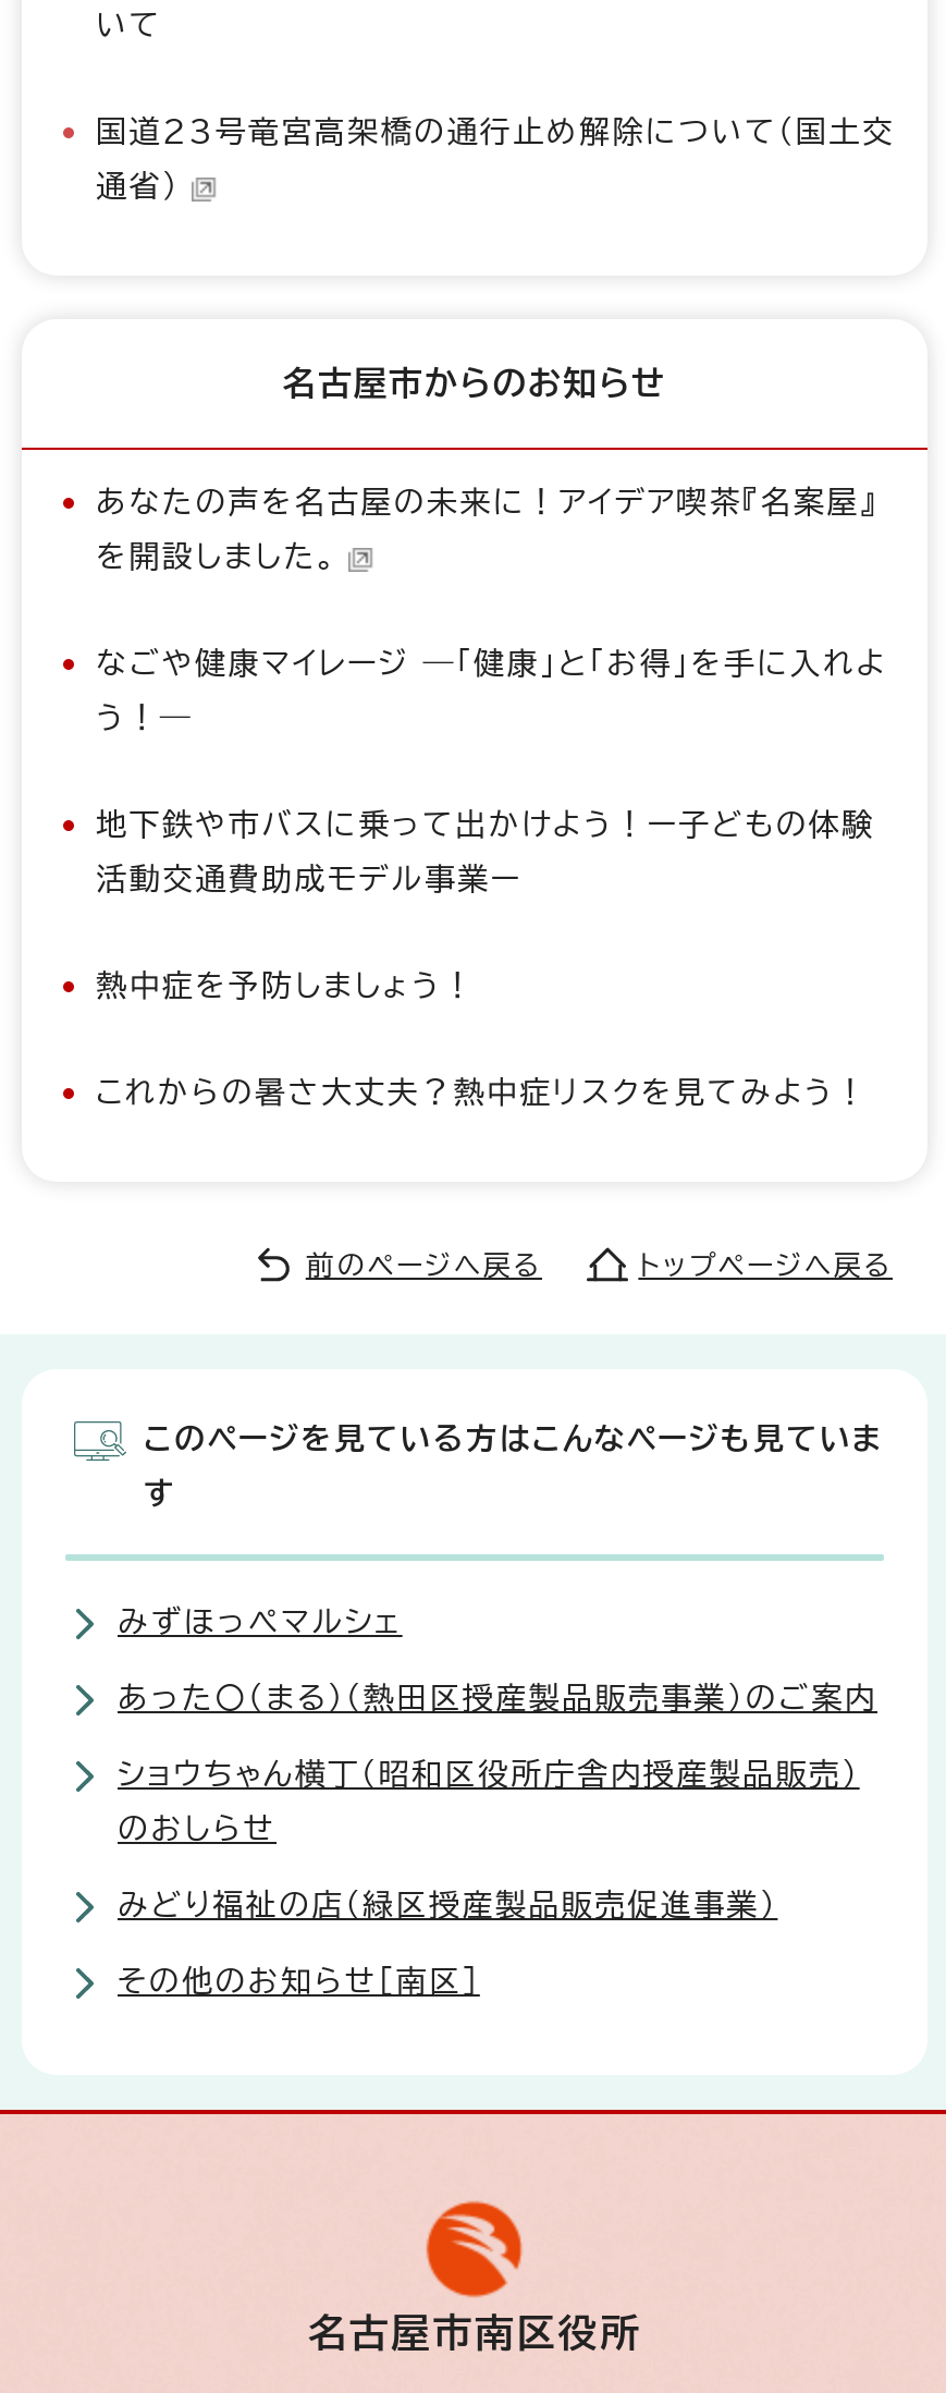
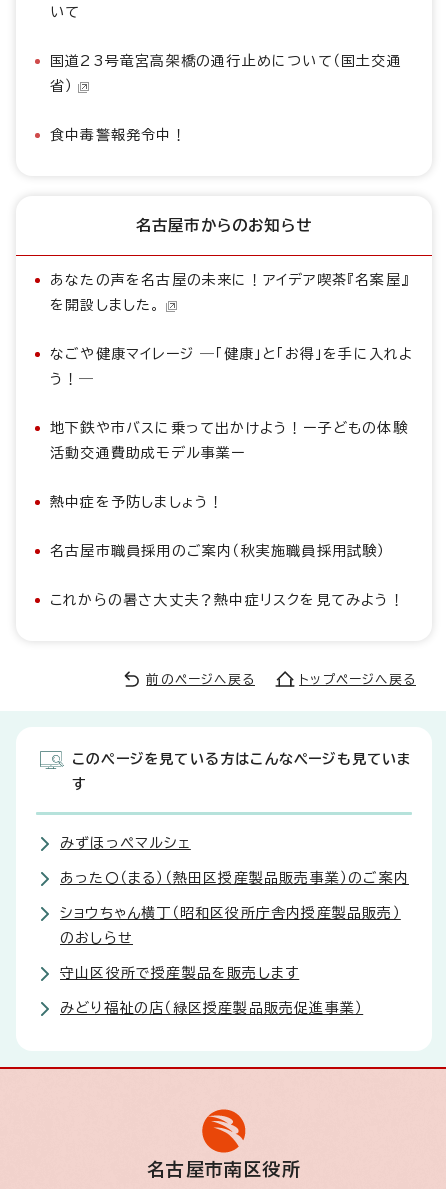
[96,117,895,202] 国道23号竜宮高架橋の通行止め解除について（国土交 | 通省） -> [50,54,402,142] 国道23号竜宮高架橋の通行止めについて（国土交通 | 省） | 食中毒警報発令中！
none -> [50,544,386,558] 名古屋市職員採用のご案内（秋実施職員採用試験）
none -> [60,966,299,980] 守山区役所で授産製品を販売します
moved [118,1890,778,1921] -> [60,1001,363,1015]: みどり福祉の店（緑区授産製品販売促進事業）
[118,1967,480,1997] その他のお知らせ［南区］ -> none

